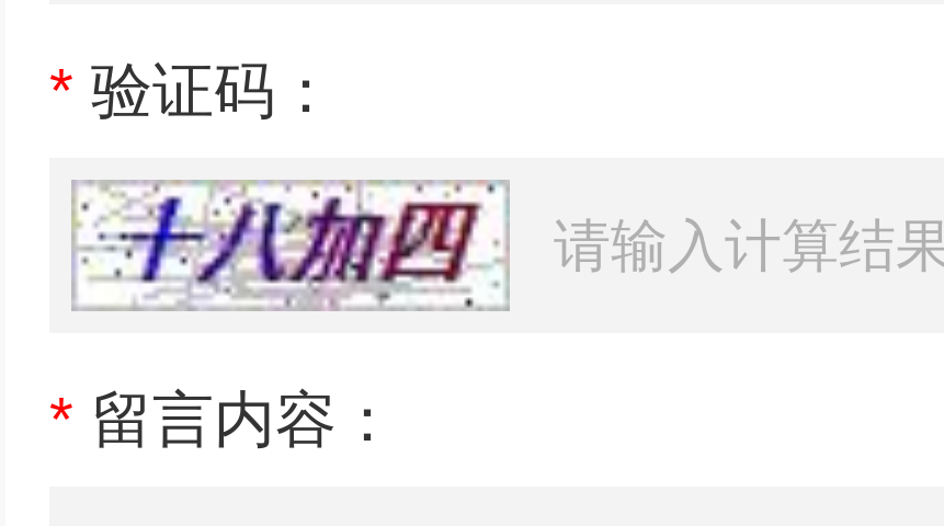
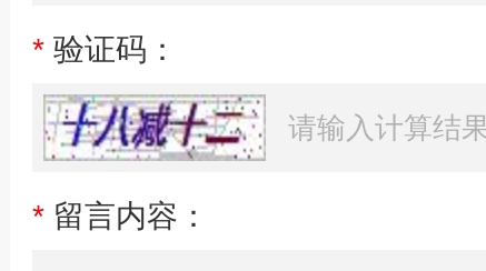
[73,180,508,309] [image] -> [44,94,261,160] [image]

